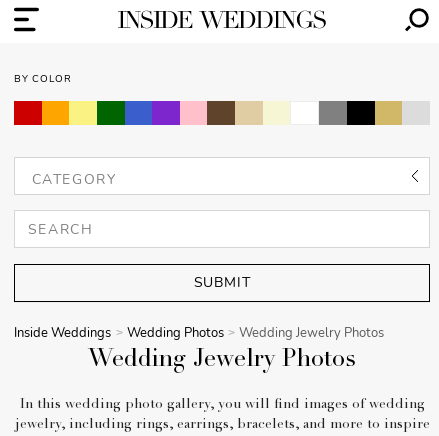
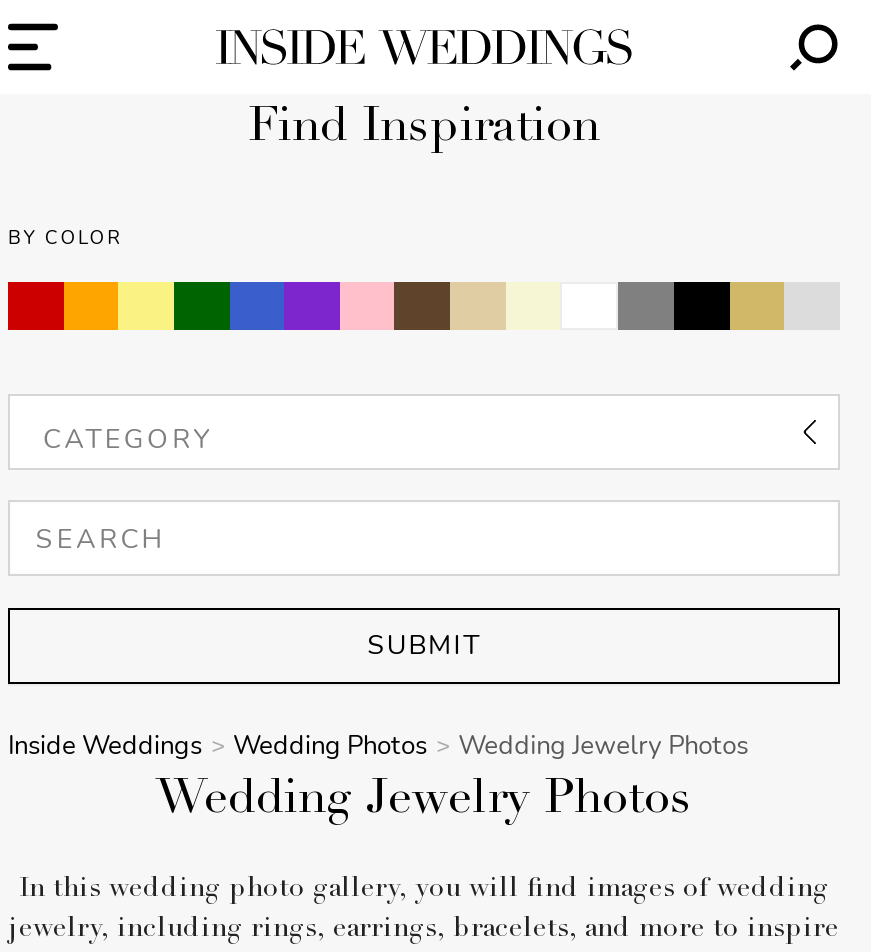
none -> [248,106,600,154] Find Inspiration

